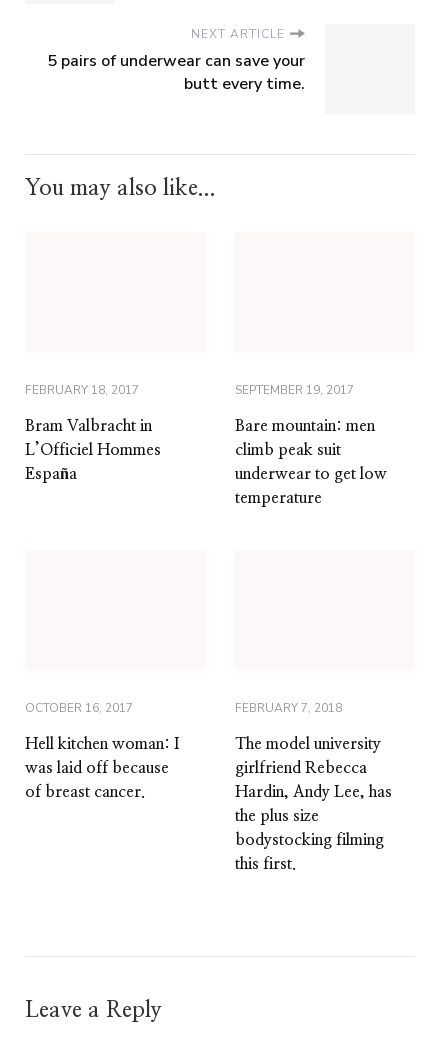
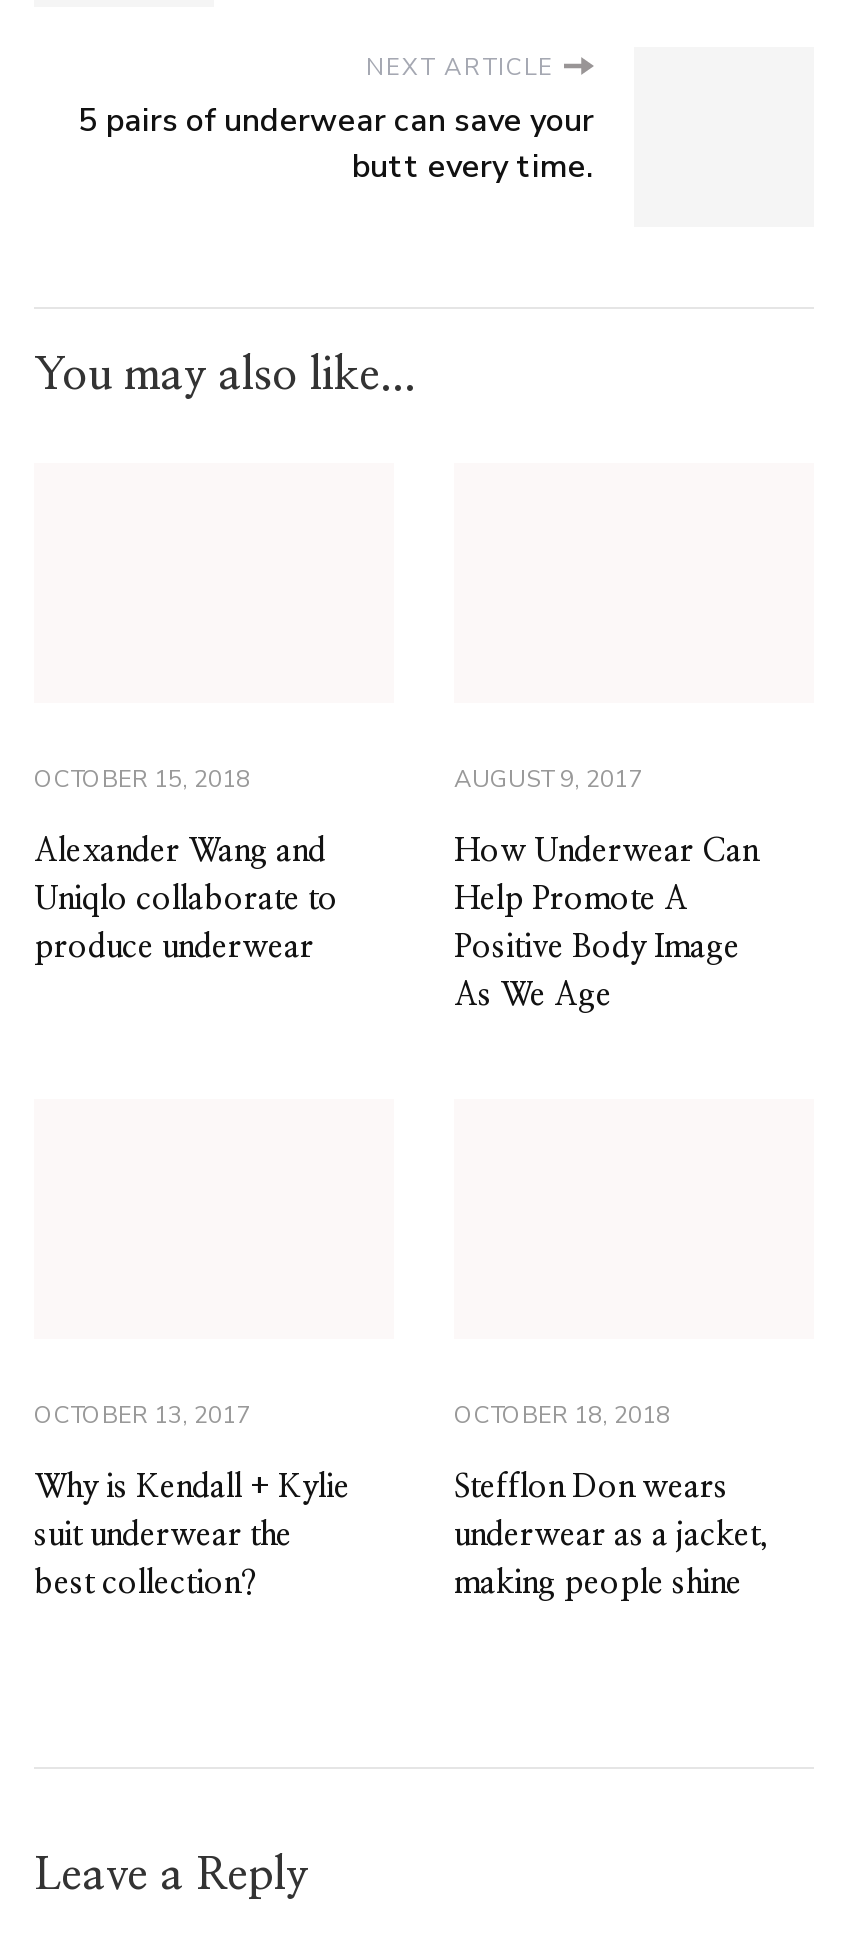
[25,382,161,482] FEBRUARY 18, 2017 | Bram Valbracht in | L’Officiel Hommes | España -> [34,763,338,963] OCTOBER 15, 2018 | Alexander Wang and | Uniqlo collaborate to | produce underwear
[235,382,387,506] SEPTEMBER 19, 2017 | Bare mountain: men | climb peak suit | underwear to get low | temperature -> [454,763,758,1011] AUGUST 9, 2017 | How Underwear Can | Help Promote A | Positive Body Image | As We Age
[25,700,179,800] OCTOBER 16, 2017 | Hell kitchen woman: I | was laid off because | of breast cancer. -> [34,1399,350,1599] OCTOBER 13, 2017 | Why is Kendall + Kylie | suit underwear the | best collection?
[235,700,392,872] FEBRUARY 7, 2018 | The model university | girlfriend Rebecca | Hardin, Andy Lee, has | the plus size | bodystocking filming | this first. -> [454,1399,770,1599] OCTOBER 18, 2018 | Stefflon Don wears | underwear as a jacket, | making people shine

